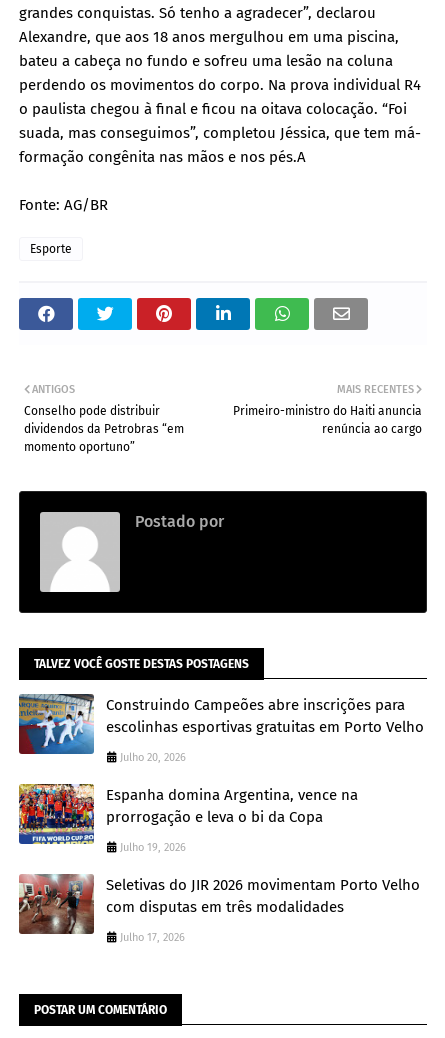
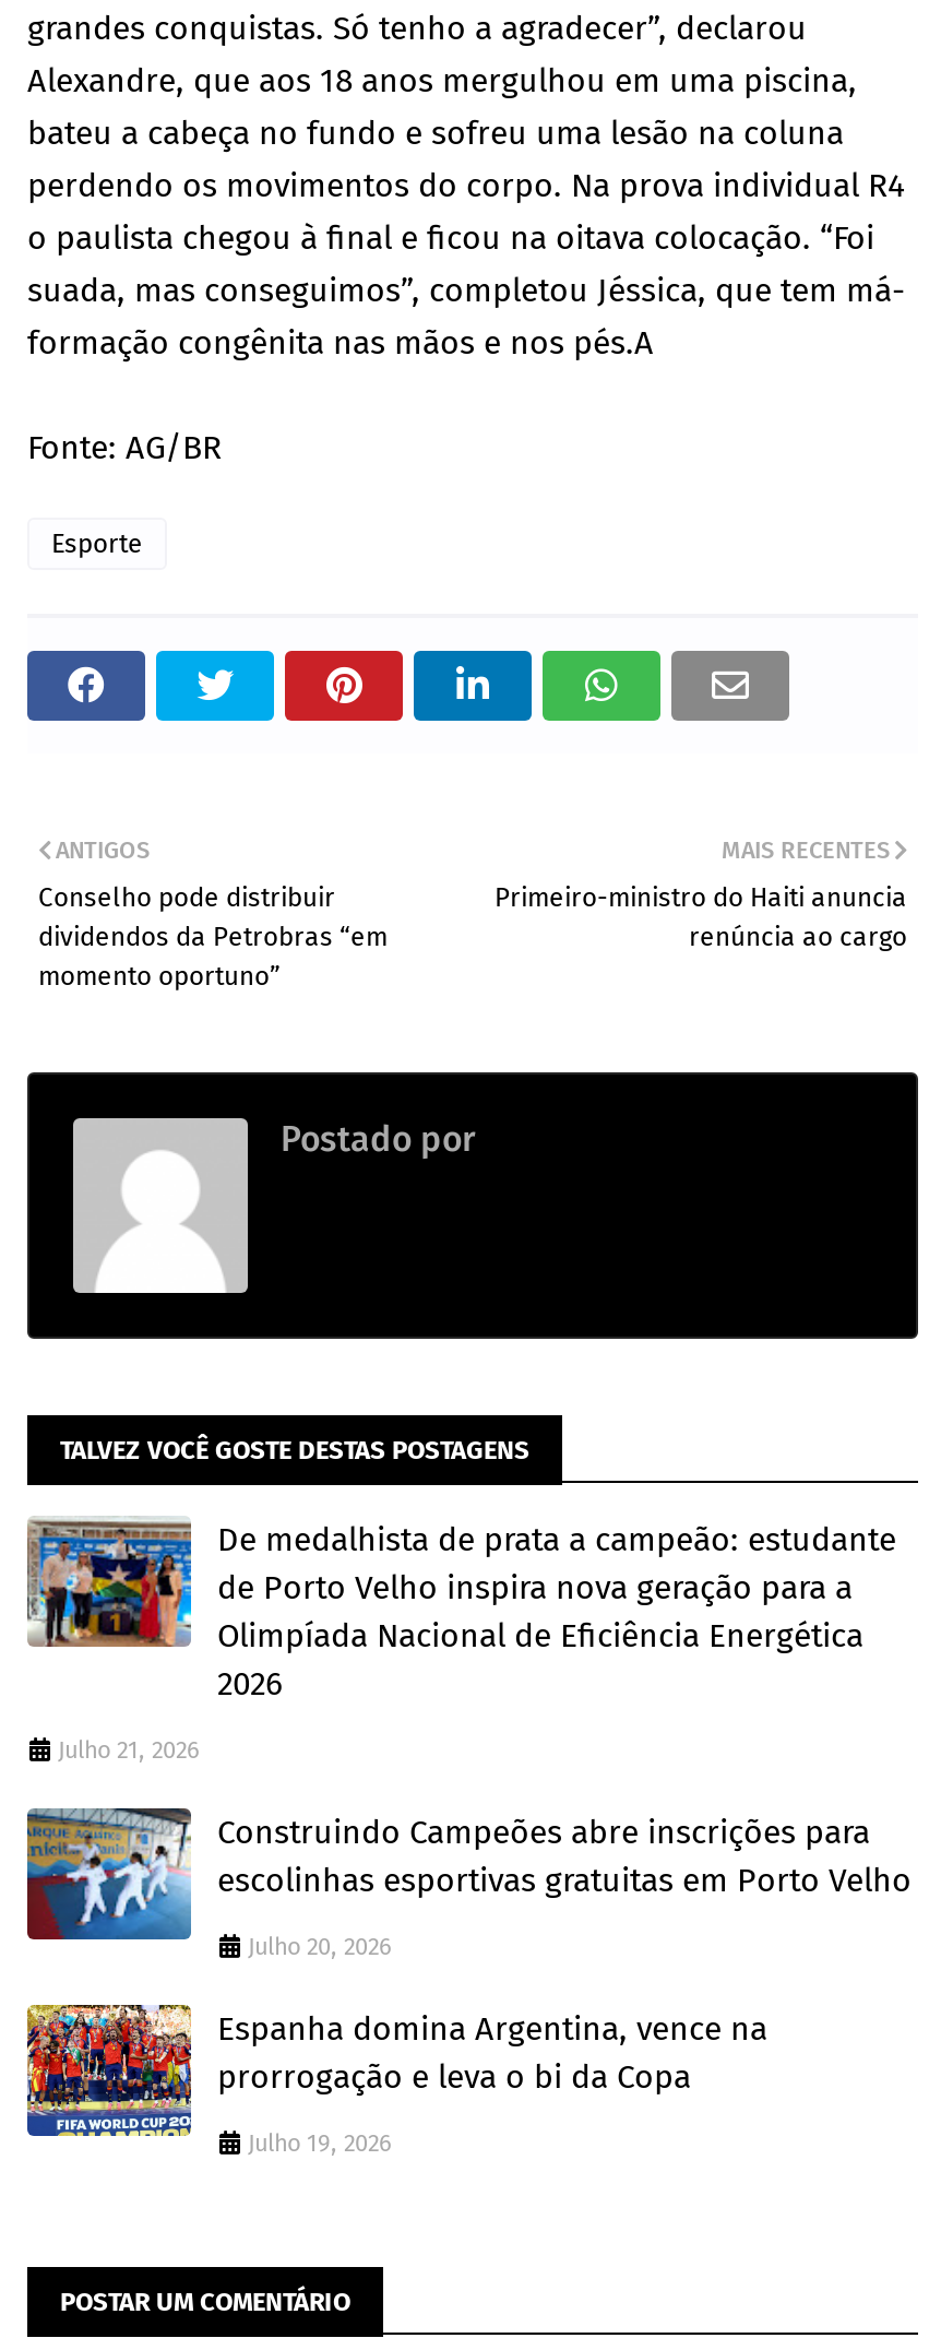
none -> [27,1516,896,1764] [image] | De medalhista de prata a campeão: estudante | de Porto Velho inspira nova geração para a | Olimpíada Nacional de Eficiência Energética | 2026 | Julho 21, 2026
moved [17,692,424,854] -> [23,1804,912,2158]: [image] | Construindo Campeões abre inscrições para | escolinhas esportivas gratuitas em Porto Velho | Julho 20, 2026 | Espanha domina Argentina, vence na | prorrogação e leva o bi da Copa | Julho 19, 2026
[18,873,420,944] [image] | Seletivas do JIR 2026 movimentam Porto Velho | com disputas em três modalidades | Julho 17, 2026 -> none

